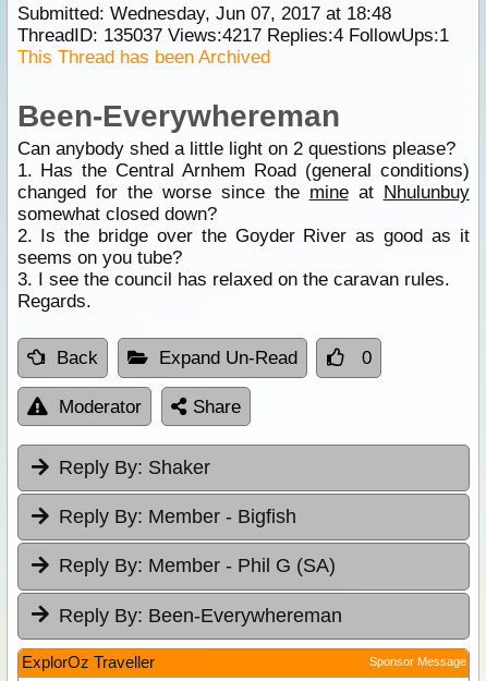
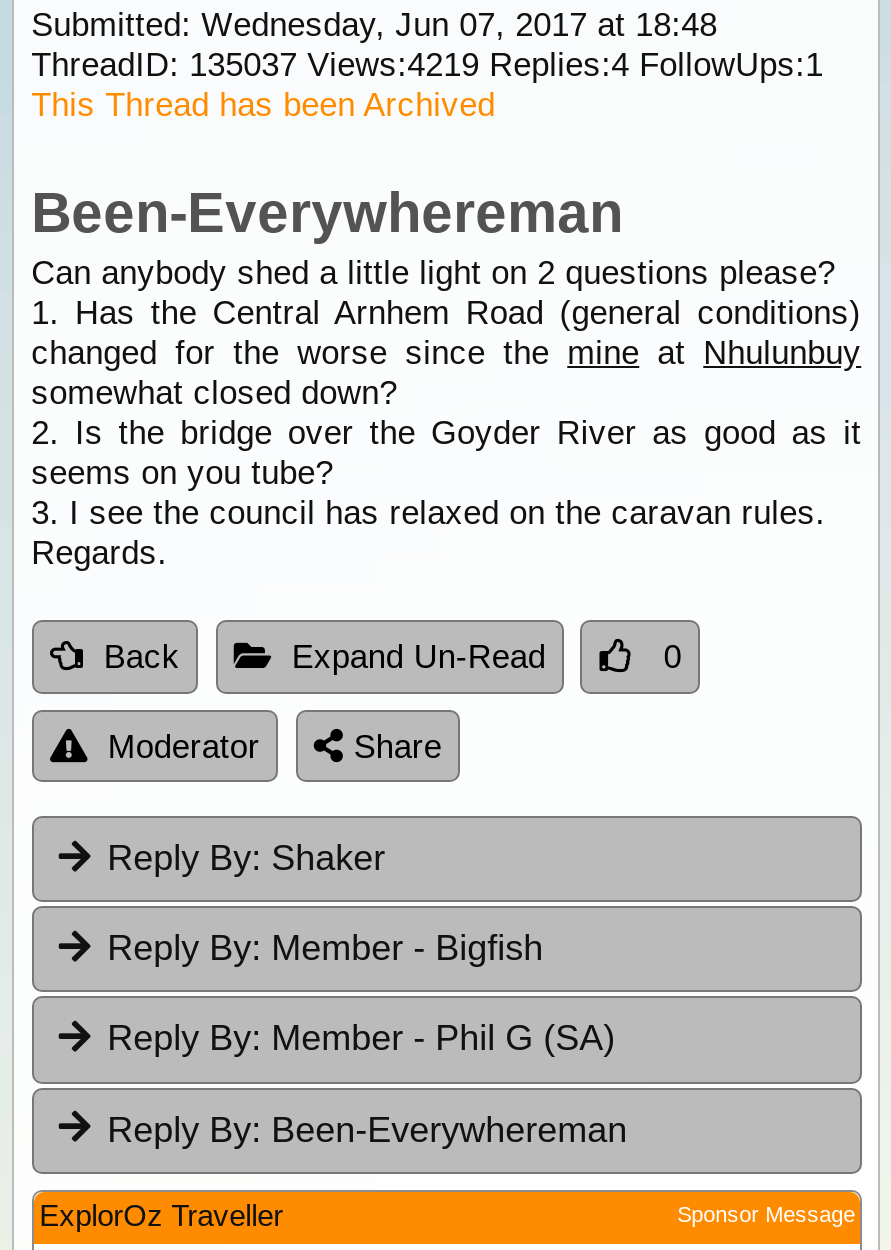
[17,25,449,46] ThreadID: 135037 Views:4217 Replies:4 FollowUps:1 -> [31,46,823,84] ThreadID: 135037 Views:4219 Replies:4 FollowUps:1

